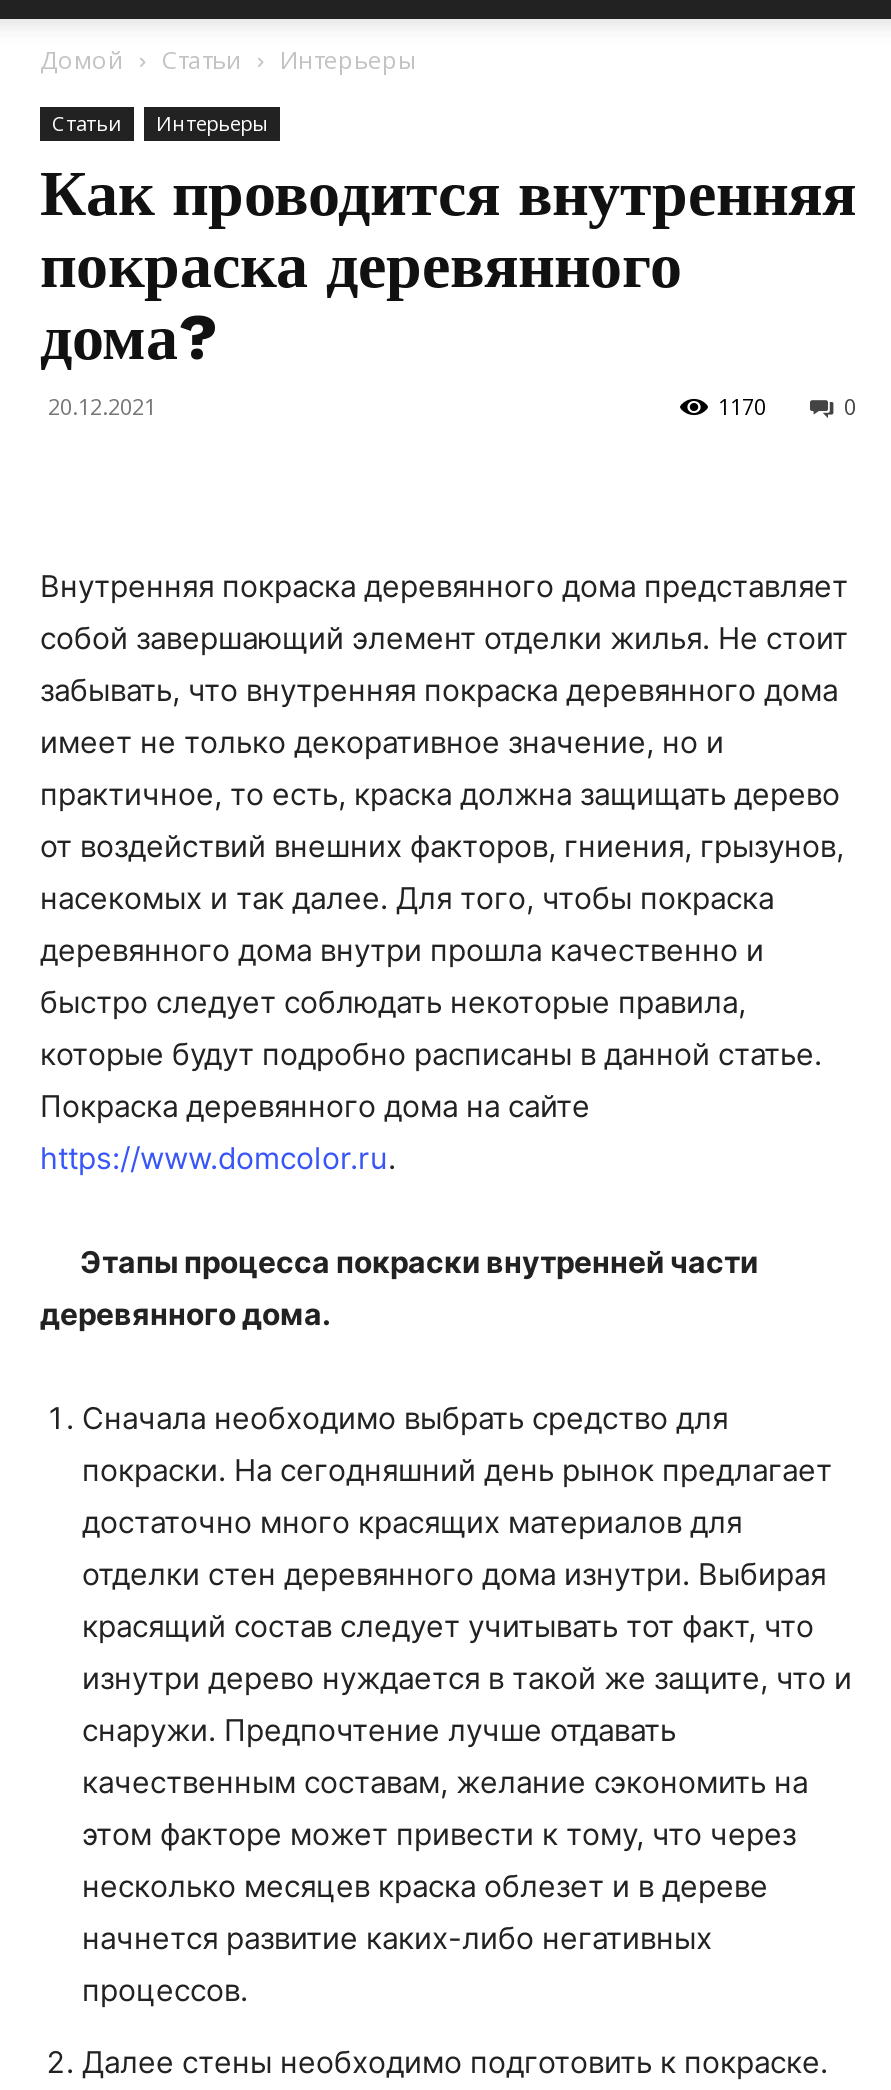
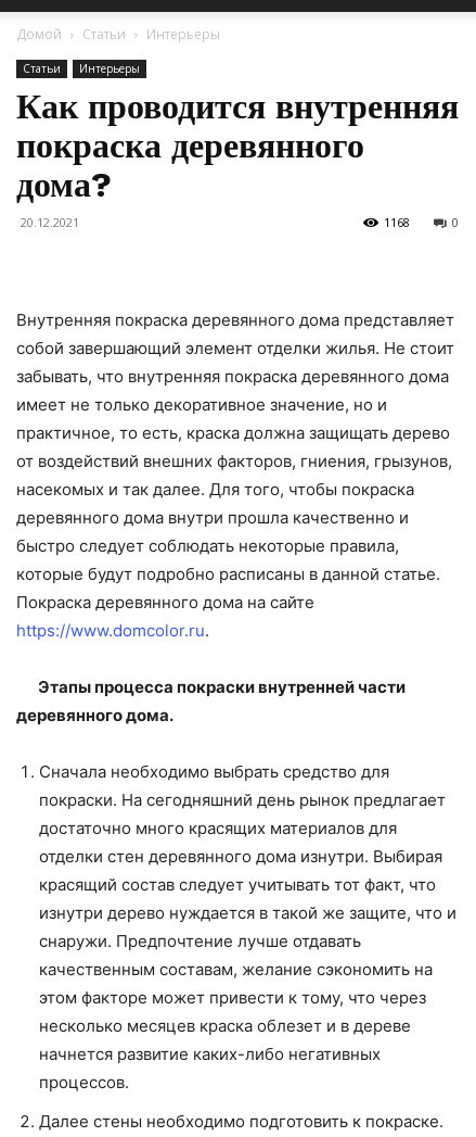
[718,391,766,421] 1170 -> [384,214,410,230] 1168

